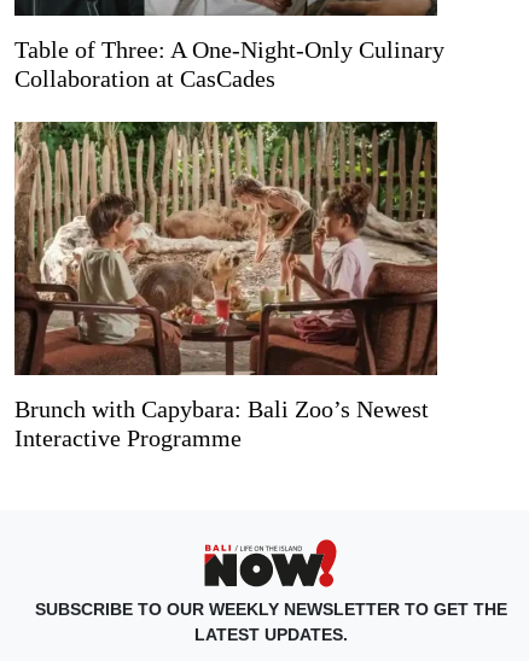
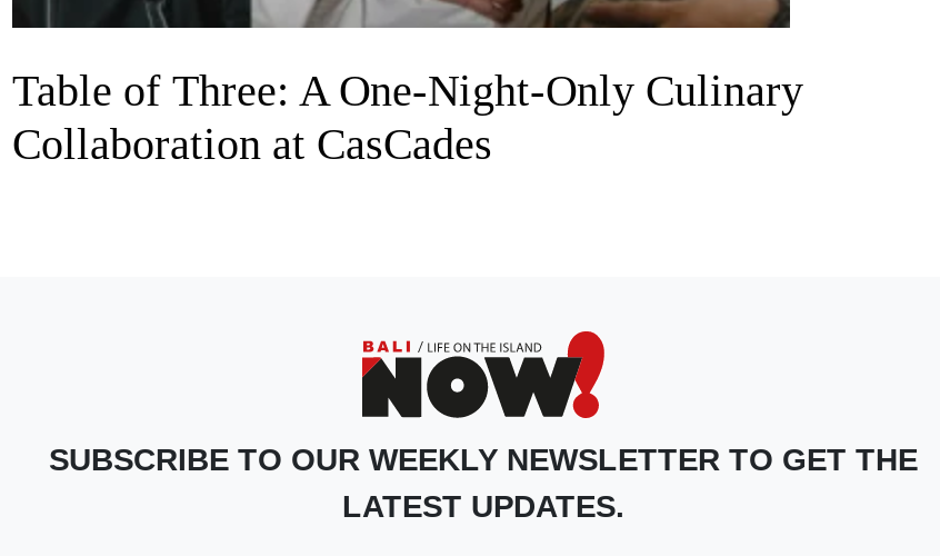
[13,121,438,451] [image] | Brunch with Capybara: Bali Zoo’s Newest | Interactive Programme -> none

